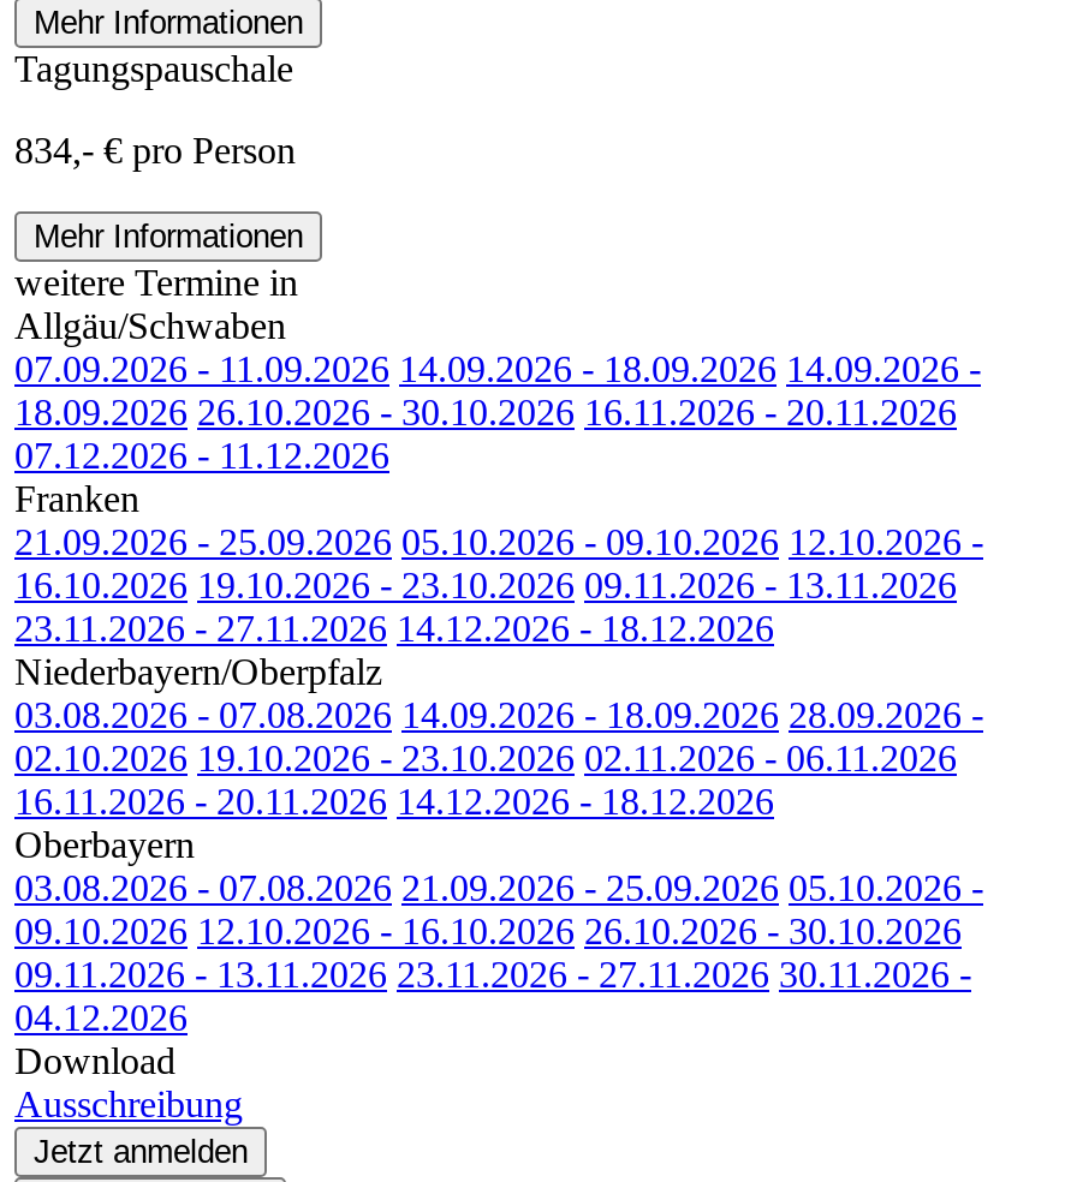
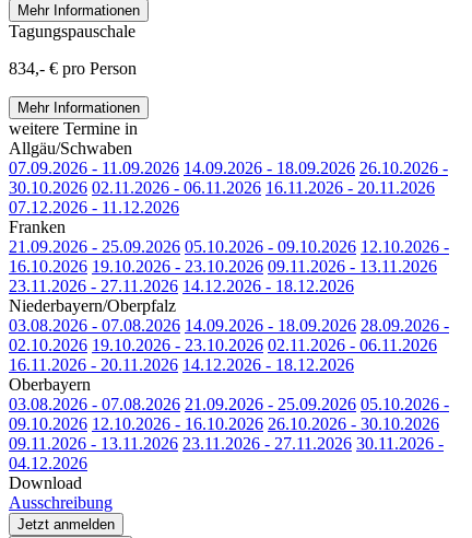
[14,349,981,390] 07.09.2026 - 11.09.2026 14.09.2026 - 18.09.2026 14.09.2026 - -> [9,159,448,178] 07.09.2026 - 11.09.2026 14.09.2026 - 18.09.2026 26.10.2026 -
[14,393,957,433] 18.09.2026 26.10.2026 - 30.10.2026 16.11.2026 - 20.11.2026 -> [9,179,435,197] 30.10.2026 02.11.2026 - 06.11.2026 16.11.2026 - 20.11.2026

